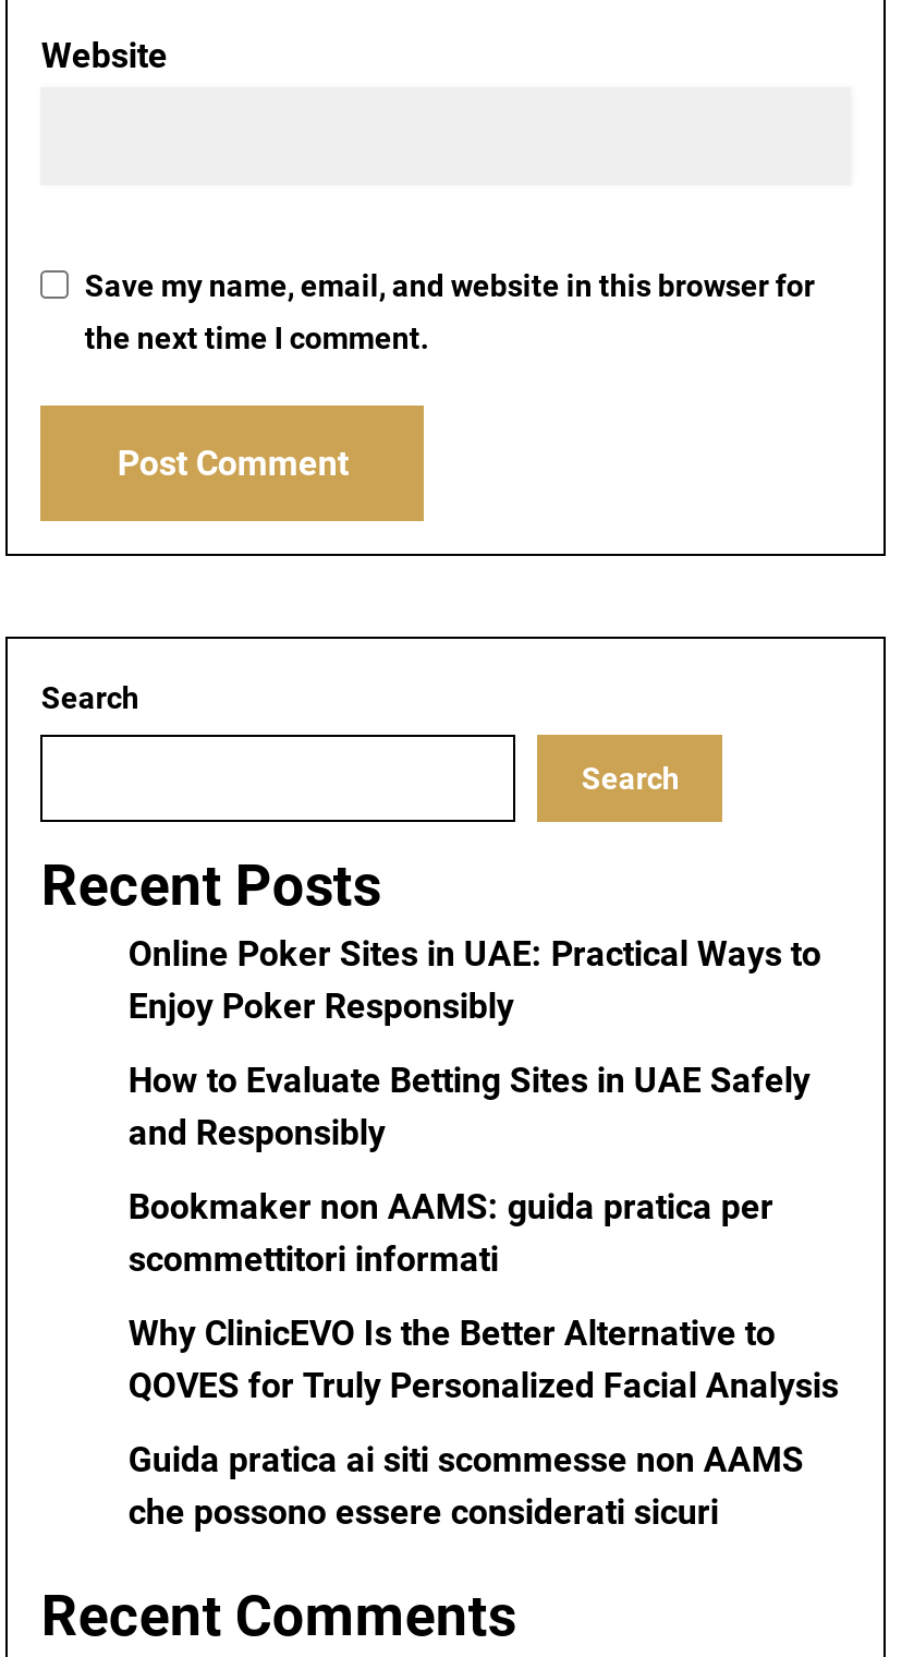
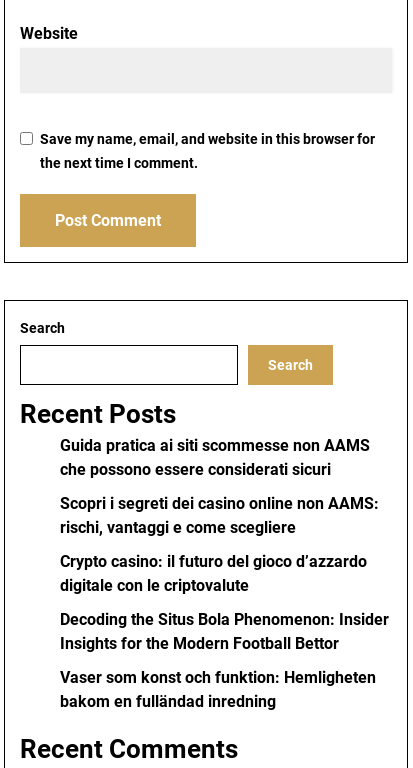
[128,933,839,1406] Online Poker Sites in UAE: Practical Ways to | Enjoy Poker Responsibly | How to Evaluate Betting Sites in UAE Safely | and Responsibly | Bookmaker non AAMS: guida pratica per | scommettitori informati | Why ClinicEVO Is the Better Alternative to | QOVES for Truly Personalized Facial Analysis -> none
moved [128,1439,804,1533] -> [60,436,370,479]: Guida pratica ai siti scommesse non AAMS | che possono essere considerati sicuri
none -> [60,494,389,711] Scopri i segreti dei casino online non AAMS: | rischi, vantaggi e come scegliere | Crypto casino: il futuro del gioco d’azzardo | digitale con le criptovalute | Decoding the Situs Bola Phenomenon: Insider | Insights for the Modern Football Bettor | Vaser som konst och funktion: Hemligheten | bakom en fulländad inredning

